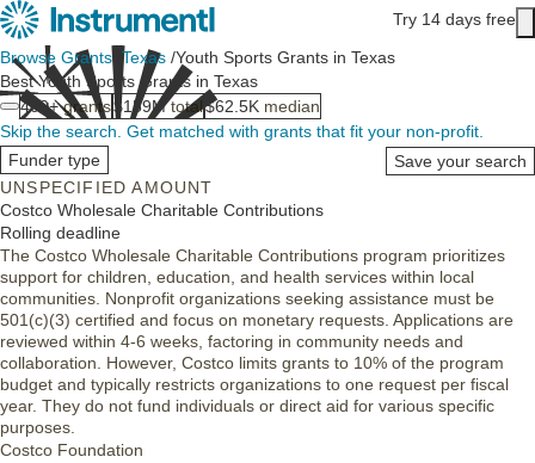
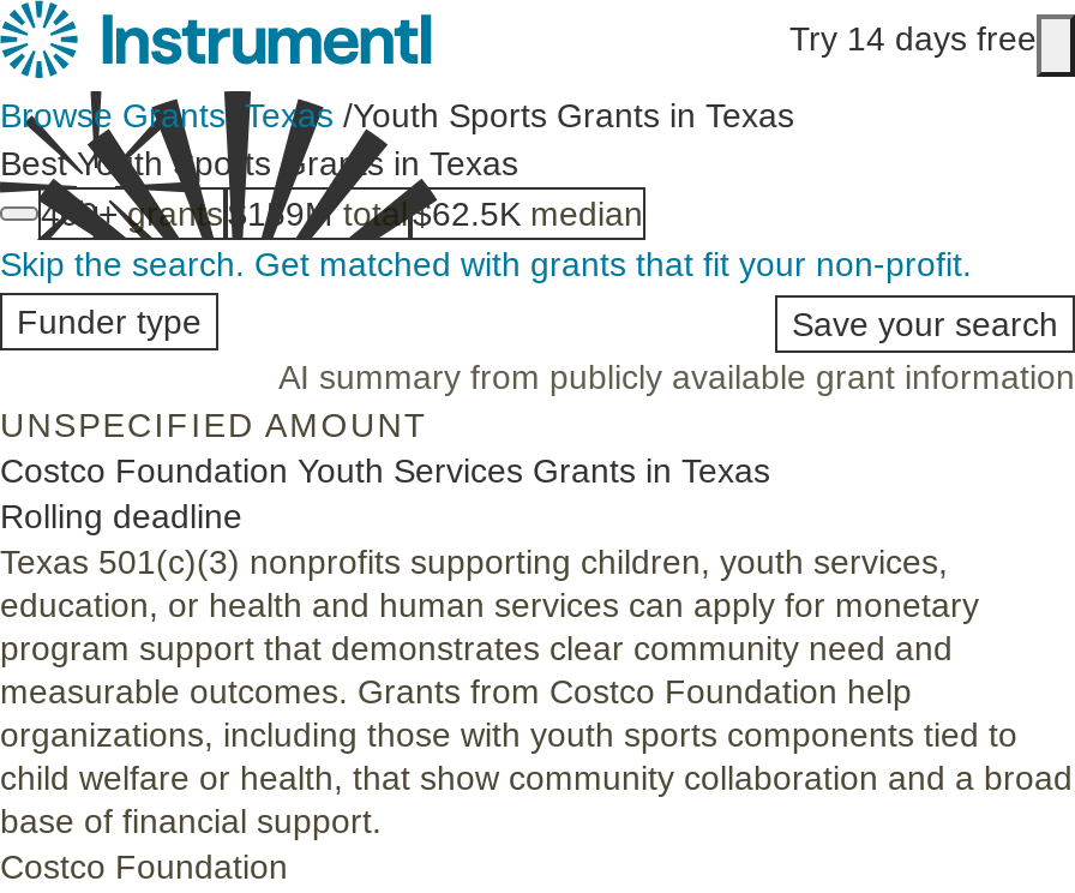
moved [0,178,213,197] -> [0,406,429,444]: UNSPECIFIED AMOUNT
none -> [278,358,1075,396] AI summary from publicly available grant information
[0,200,324,220] Costco Wholesale Charitable Contributions -> [0,451,770,490] Costco Foundation Youth Services Grants in Texas
moved [0,223,121,242] -> [0,497,242,535]: Rolling deadline
[0,246,514,437] The Costco Wholesale Charitable Contributions program prioritizes | support for children, education, and health services within local | communities. Nonprofit organizations seeking assistance must be | 501(c)(3) certified and focus on monetary requests. Applications are | reviewed within 4-6 weeks, factoring in community needs and | collaboration. However, Costco limits grants to 10% of the program | budget and typically restricts organizations to one request per fiscal | year. They do not fund individuals or direct aid for various specific | purposes. -> [0,543,1073,840] Texas 501(c)(3) nonprofits supporting children, youth services, | education, or health and human services can apply for monetary | program support that demonstrates clear community need and | measurable outcomes. Grants from Costco Foundation help | organizations, including those with youth sports components tied to | child welfare or health, that show community collaboration and a broad | base of financial support.

